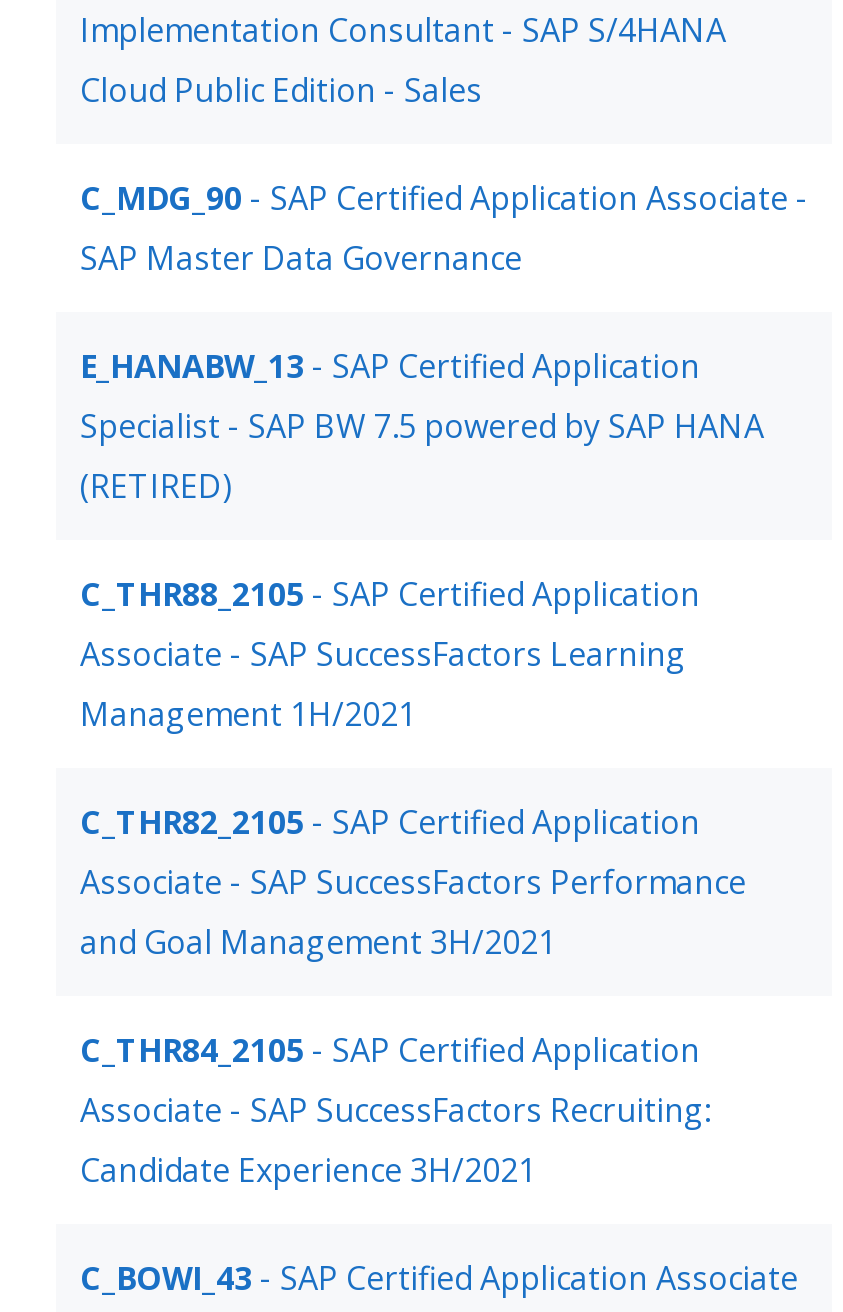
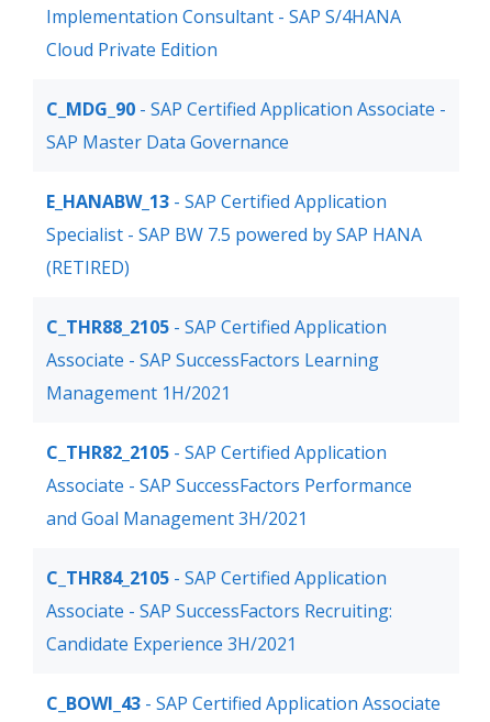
[80,68,482,112] Cloud Public Edition - Sales -> [46,37,218,62] Cloud Private Edition

